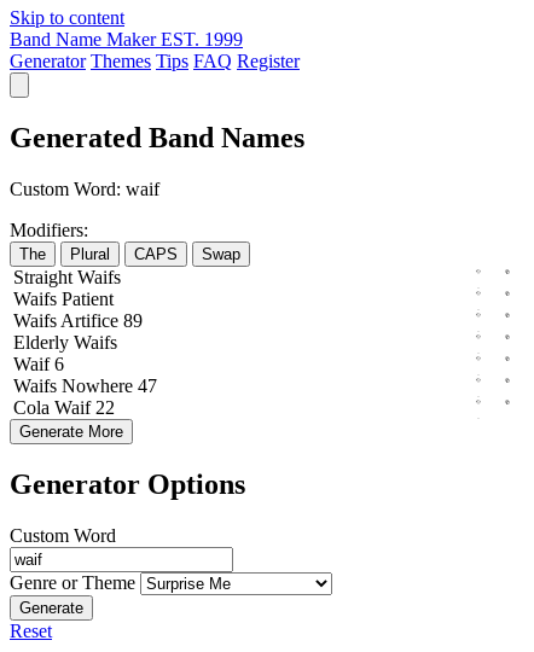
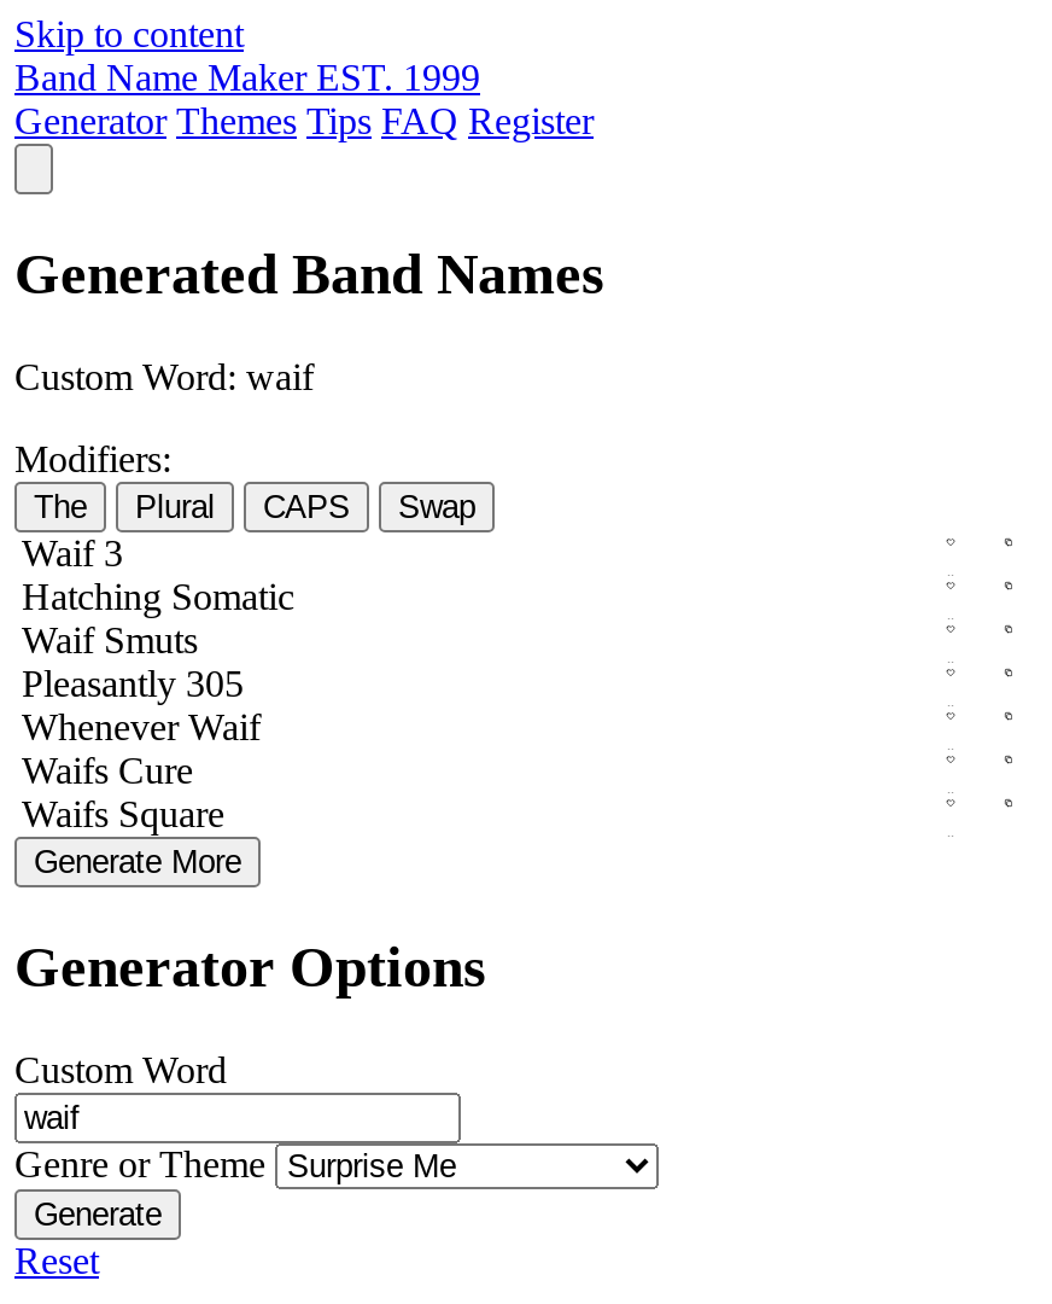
[13,267,157,418] Straight Waifs | Waifs Patient | Waifs Artifice 89 | Elderly Waifs | Waif 6 | Waifs Nowhere 47 | Cola Waif 22 -> [22,532,294,834] Waif3 | Hatching Somatic | Waif Smuts | Pleasantly 305 | Whenever Waif | Waifs Cure | Waifs Square

